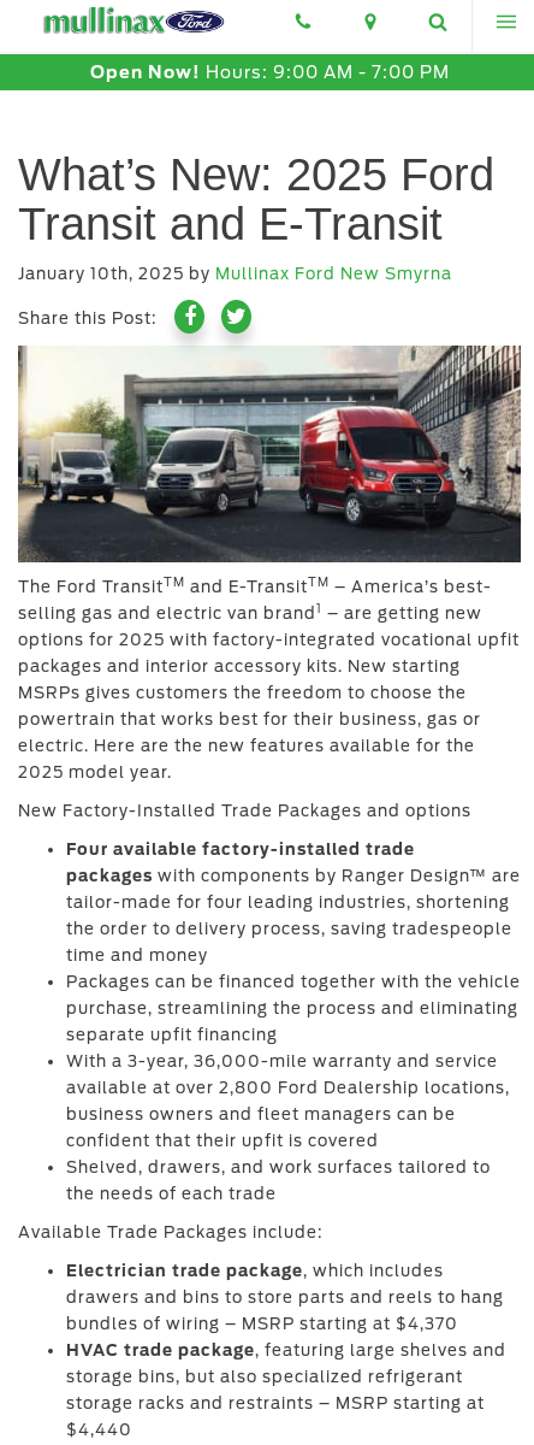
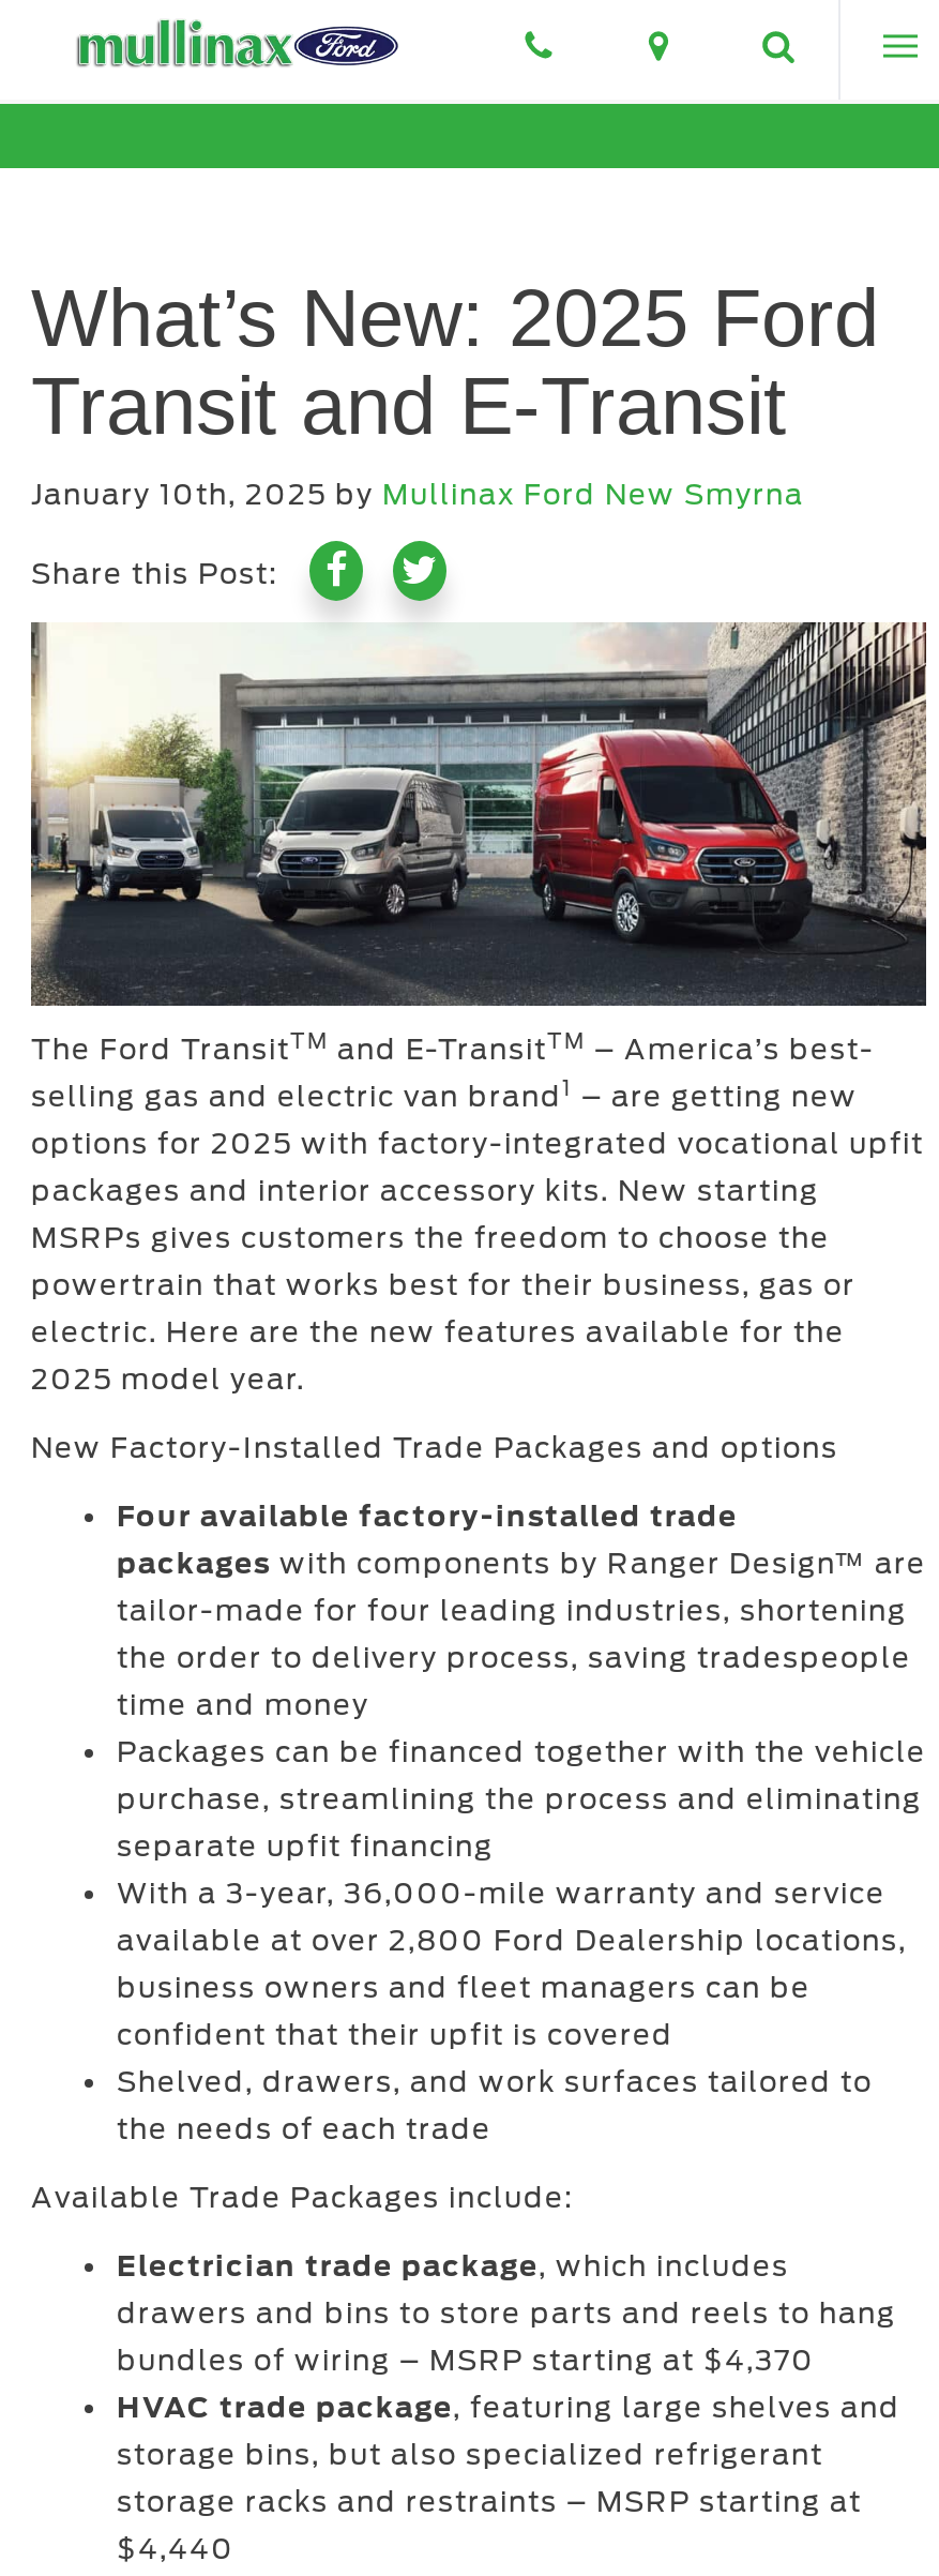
[90,62,449,81] Open Now! Hours: 9:00 AM - 7:00 PM -> none

